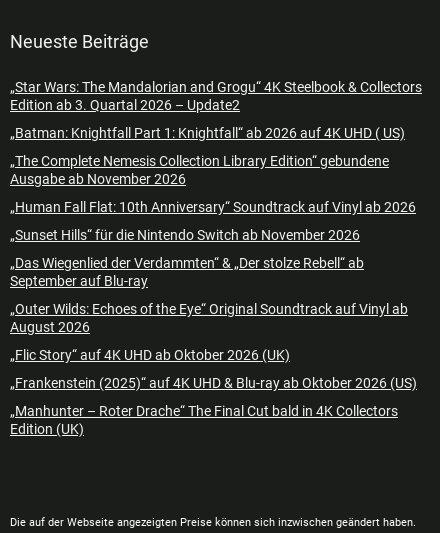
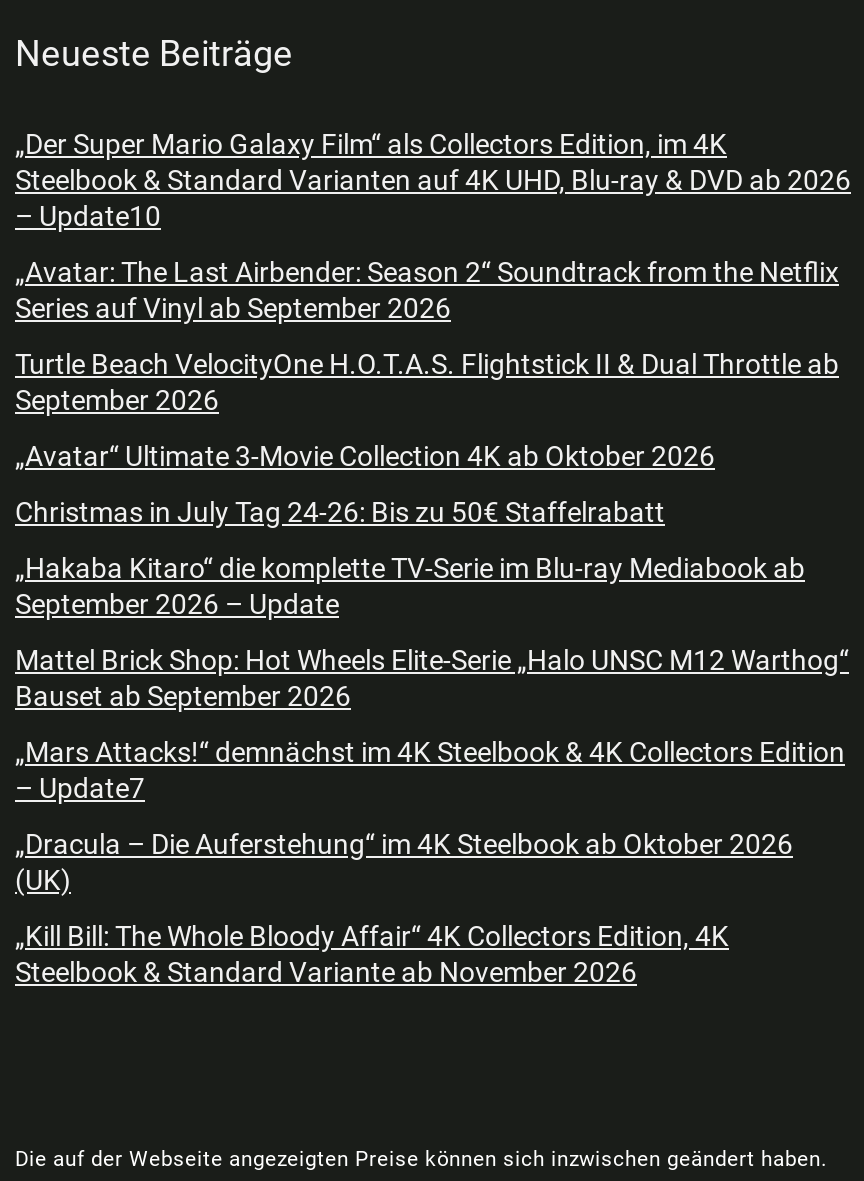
[10,79,422,113] „Star Wars: The Mandalorian and Grogu“ 4K Steelbook & Collectors | Edition ab 3. Quartal 2026 – Update2 -> [15,129,851,233] „Der Super Mario Galaxy Film“ als Collectors Edition, im 4K | Steelbook & Standard Varianten auf 4K UHD, Blu-ray & DVD ab 2026 | – Update10
[10,125,405,141] „Batman: Knightfall Part 1: Knightfall“ ab 2026 auf 4K UHD ( US) -> [15,257,839,325] „Avatar: The Last Airbender: Season 2“ Soundtrack from the Netflix | Series auf Vinyl ab September 2026
[10,153,389,187] „The Complete Nemesis Collection Library Edition“ gebundene | Ausgabe ab November 2026 -> [15,349,839,417] Turtle Beach VelocityOne H.O.T.A.S. Flightstick II & Dual Throttle ab | September 2026
[10,199,416,215] „Human Fall Flat: 10th Anniversary“ Soundtrack auf Vinyl ab 2026 -> [15,441,715,473] „Avatar“ Ultimate 3-Movie Collection 4K ab Oktober 2026
[10,227,360,243] „Sunset Hills“ für die Nintendo Switch ab November 2026 -> [15,497,665,529] Christmas in July Tag 24-26: Bis zu 50€ Staffelrabatt
[10,255,364,289] „Das Wiegenlied der Verdammten“ & „Der stolze Rebell“ ab | September auf Blu-ray -> [15,553,805,621] „Hakaba Kitaro“ die komplette TV-Serie im Blu-ray Mediabook ab | September 2026 – Update
[10,301,408,335] „Outer Wilds: Echoes of the Eye“ Original Soundtrack auf Vinyl ab | August 2026 -> [15,645,849,713] Mattel Brick Shop: Hot Wheels Elite-Serie „Halo UNSC M12 Warthog“ | Bauset ab September 2026
[10,347,290,363] „Flic Story“ auf 4K UHD ab Oktober 2026 (UK) -> [15,737,845,805] „Mars Attacks!“ demnächst im 4K Steelbook & 4K Collectors Edition | – Update7
[10,375,417,391] „Frankenstein (2025)“ auf 4K UHD & Blu-ray ab Oktober 2026 (US) -> [15,829,793,897] „Dracula – Die Auferstehung“ im 4K Steelbook ab Oktober 2026 | (UK)
[10,403,398,437] „Manhunter – Roter Drache“ The Final Cut bald in 4K Collectors | Edition (UK) -> [15,921,729,989] „Kill Bill: The Whole Bloody Affair“ 4K Collectors Edition, 4K | Steelbook & Standard Variante ab November 2026

